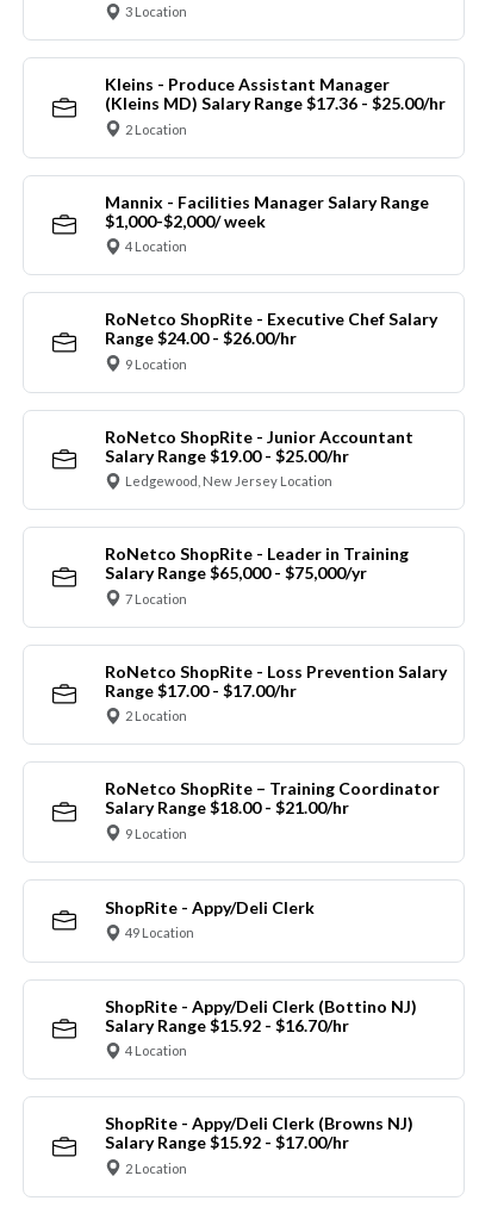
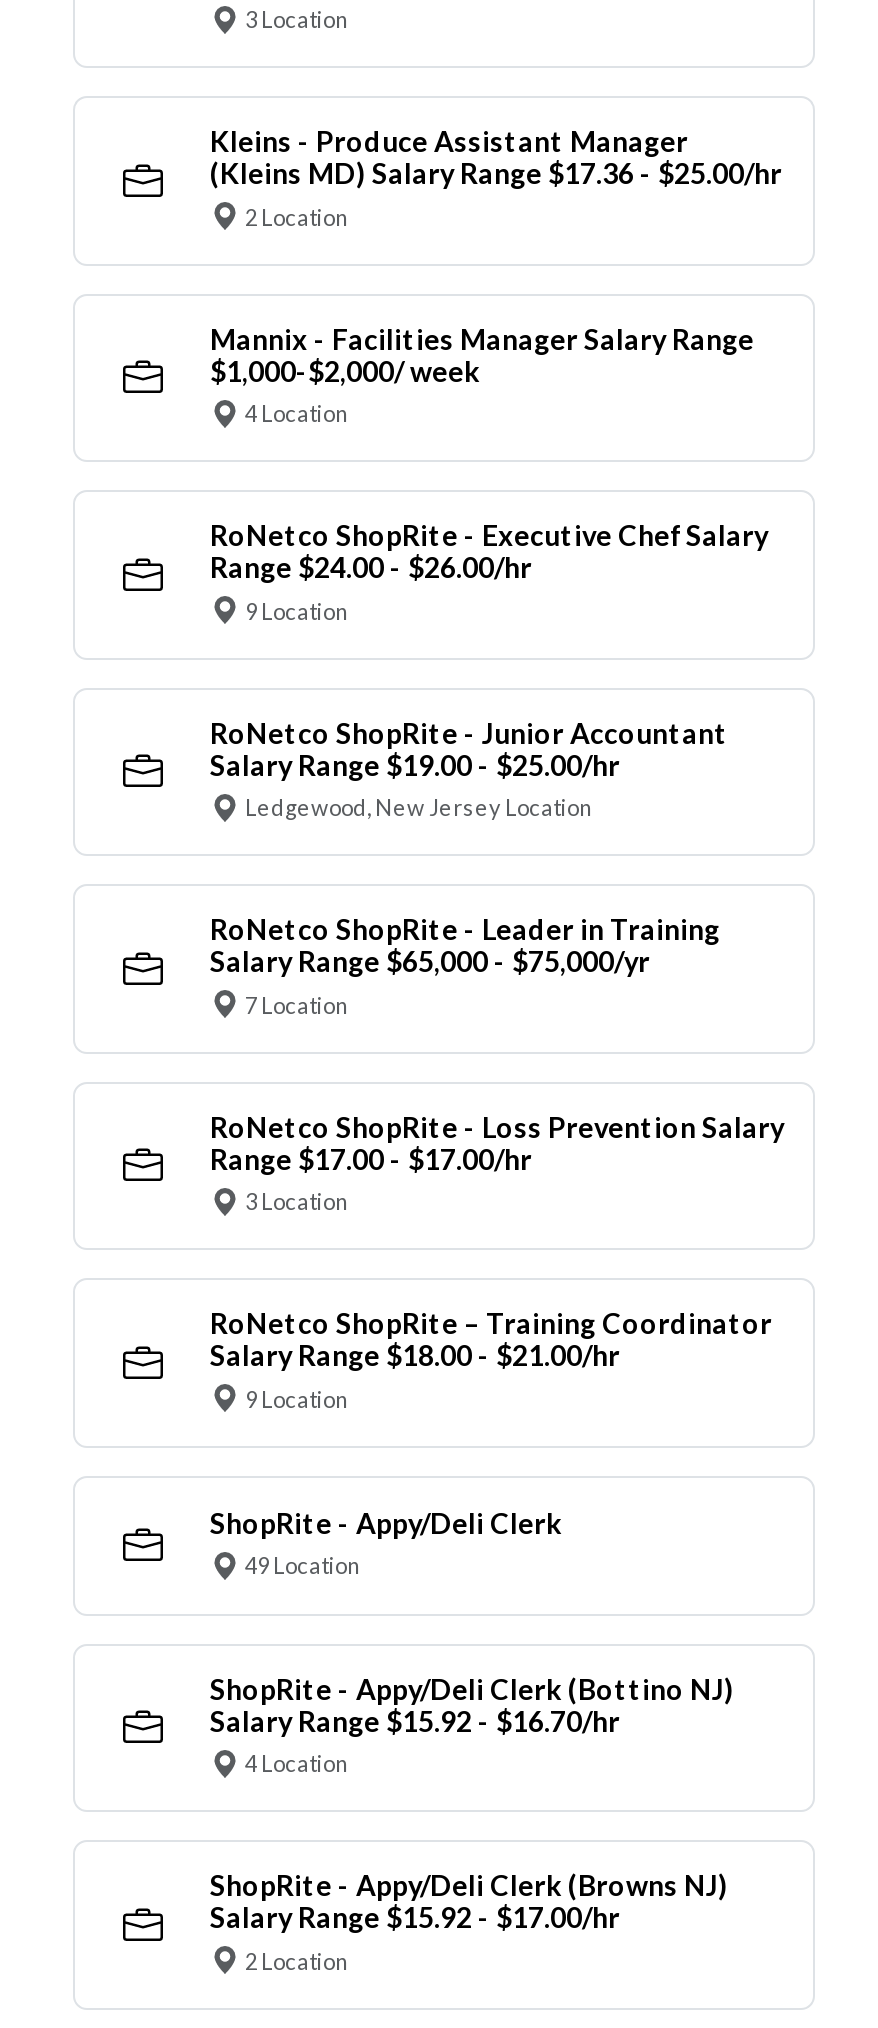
[125,708,187,724] 2 Location -> [245,1189,349,1215] 3 Location

